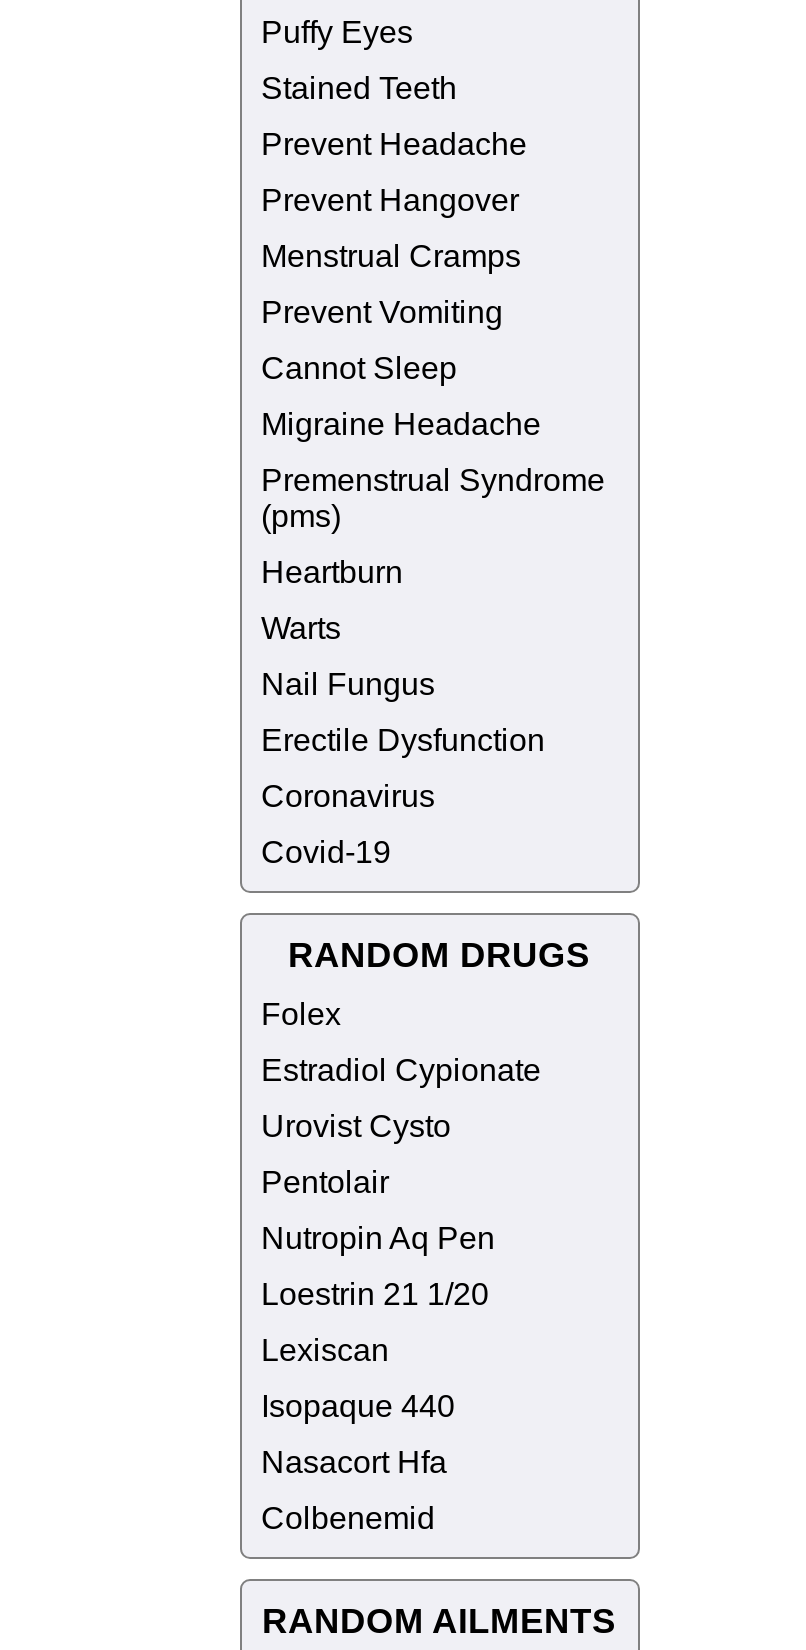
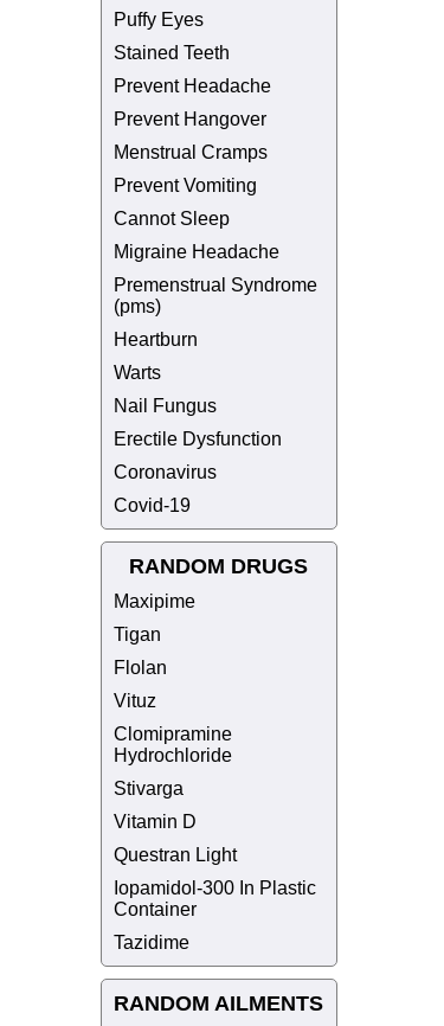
[261,997,341,1031] Folex -> [113,591,195,611] Maxipime
[261,1053,541,1087] Estradiol Cypionate -> [113,624,160,645] Tigan
[261,1109,451,1143] Urovist Cysto -> [113,658,166,678] Flolan
[261,1165,389,1199] Pentolair -> [113,691,156,711] Vituz
[261,1221,495,1255] Nutropin Aq Pen -> [113,724,231,765] Clomipramine | Hydrochloride
[261,1277,489,1311] Loestrin 21 1/20 -> [113,778,183,799] Stivarga
[261,1333,389,1367] Lexiscan -> [113,812,196,832] Vitamin D
[261,1389,455,1423] Isopaque 440 -> [113,845,236,865] Questran Light
[261,1445,447,1479] Nasacort Hfa -> [113,878,316,919] Iopamidol-300 In Plastic | Container
[261,1501,435,1535] Colbenemid -> [113,932,189,953] Tazidime

